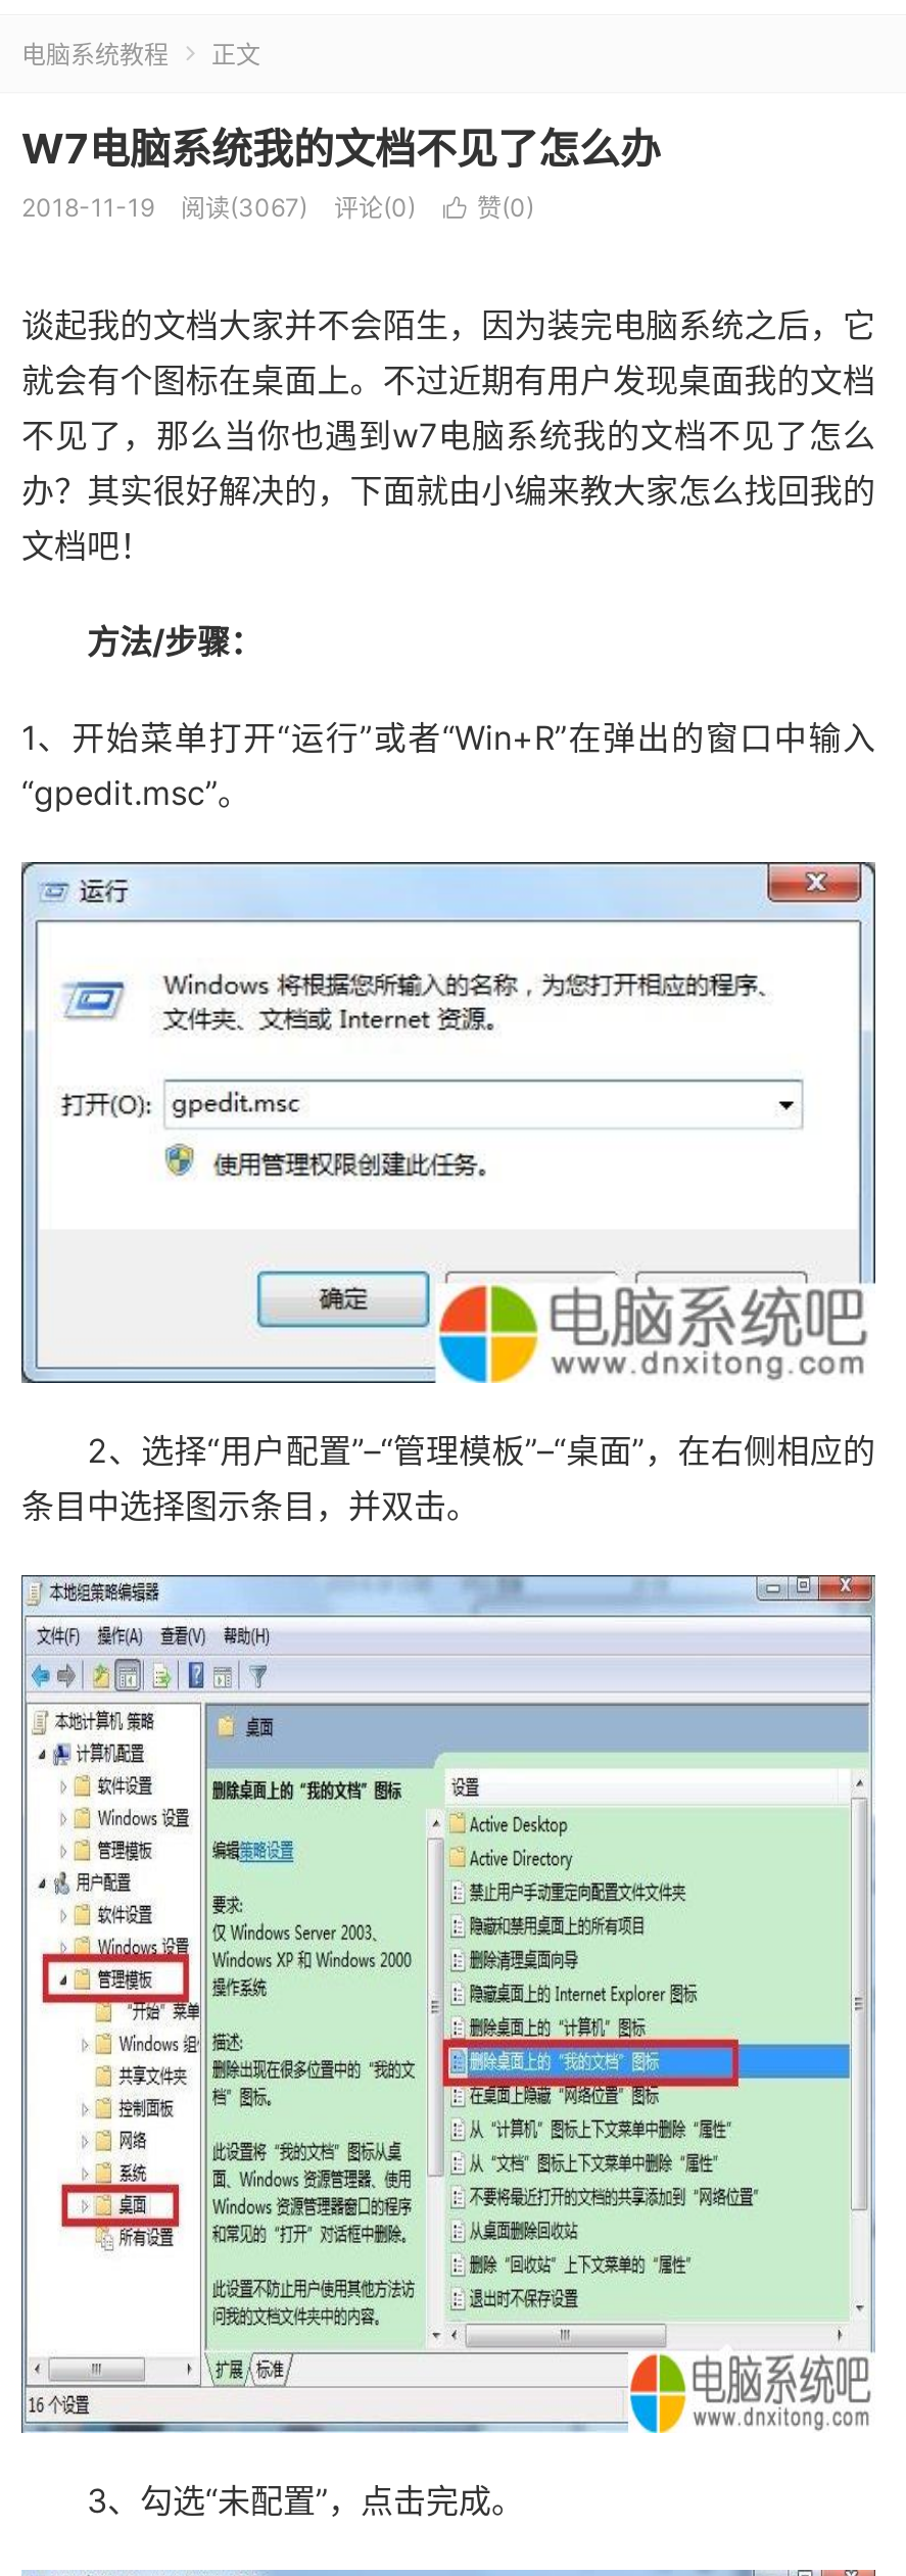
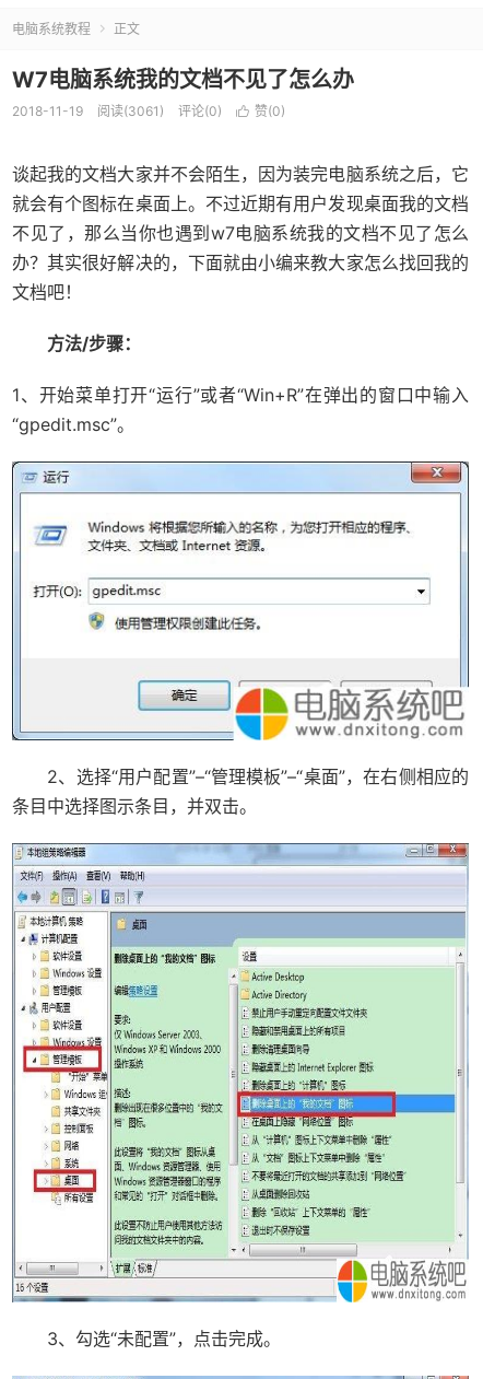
[181,192,307,223] 阅读(3067) -> [97,103,164,119] 阅读(3061)

